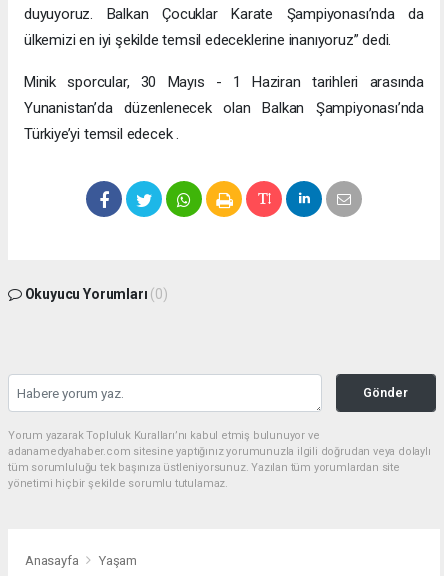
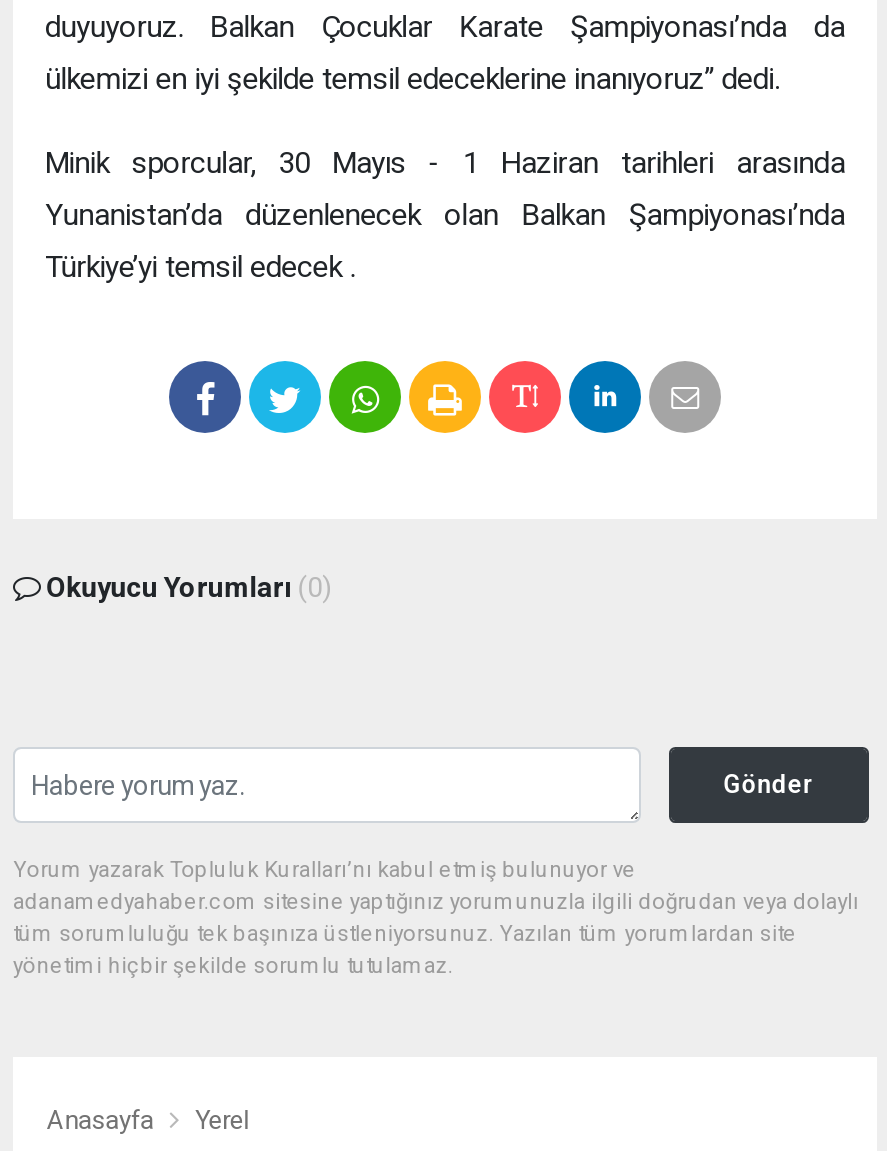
[99,552,137,567] Yaşam -> [195,1104,249,1134] Yerel

